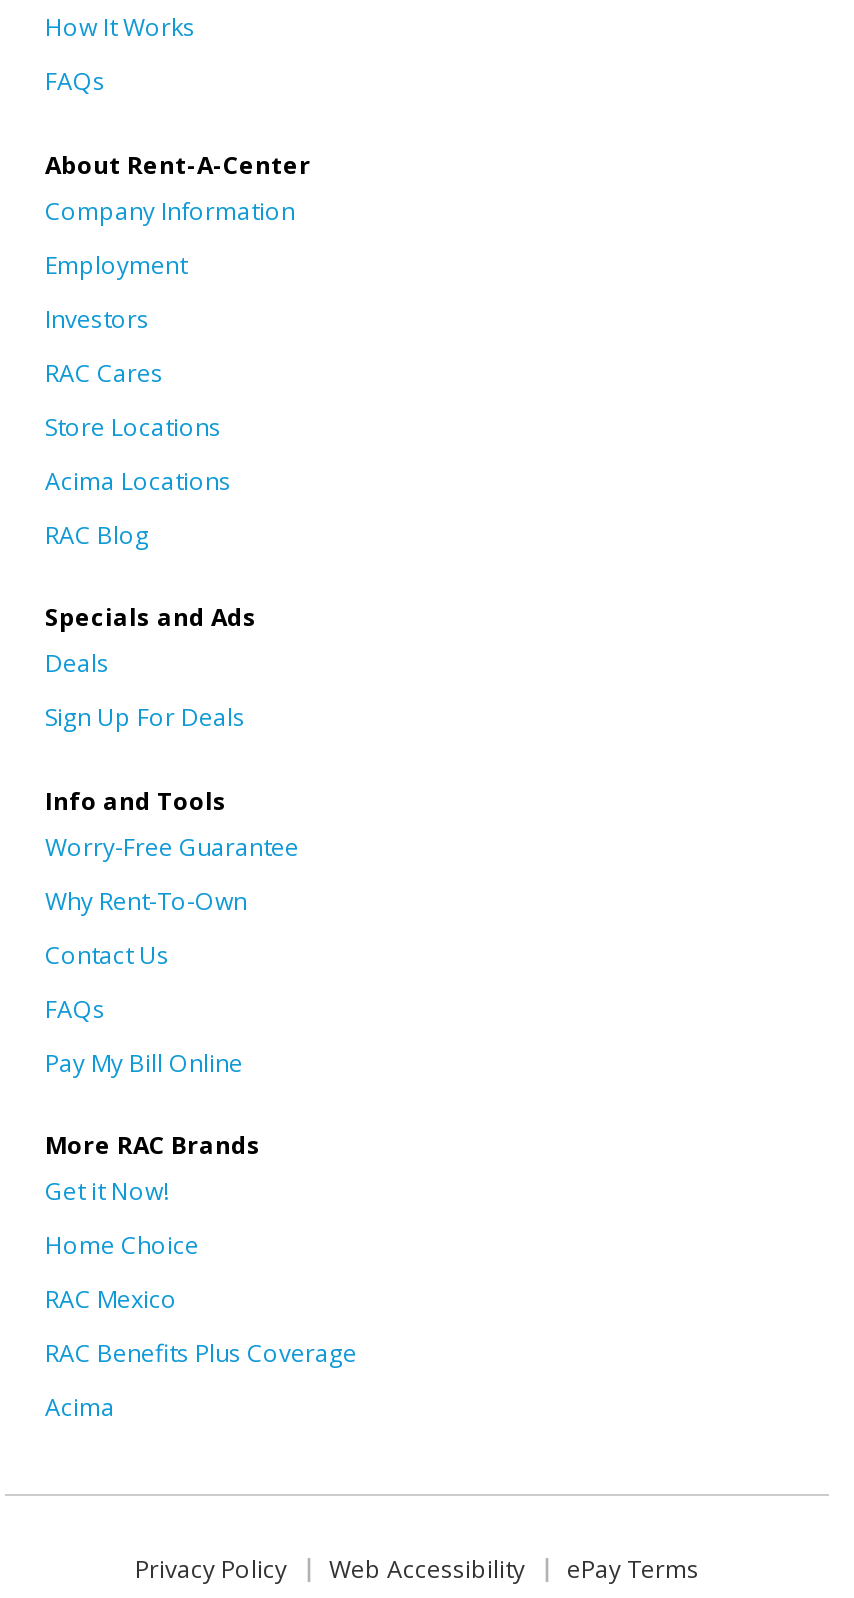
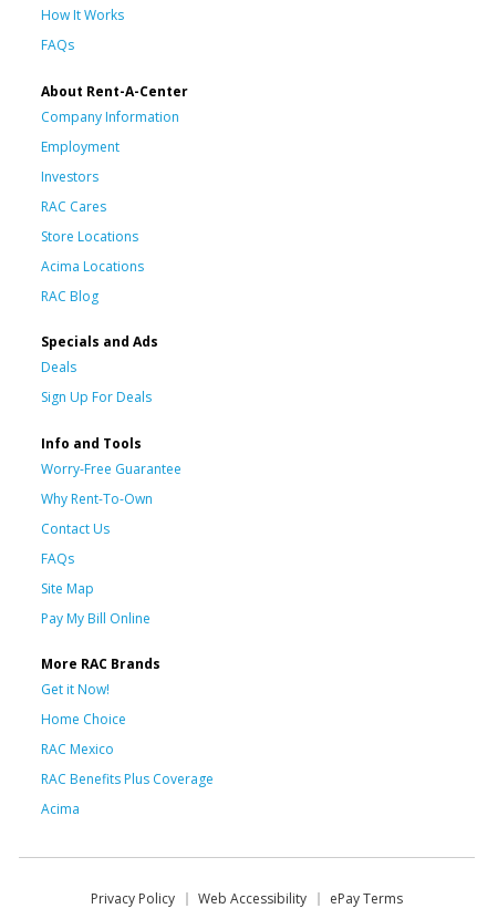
none -> [41,579,94,598] Site Map

